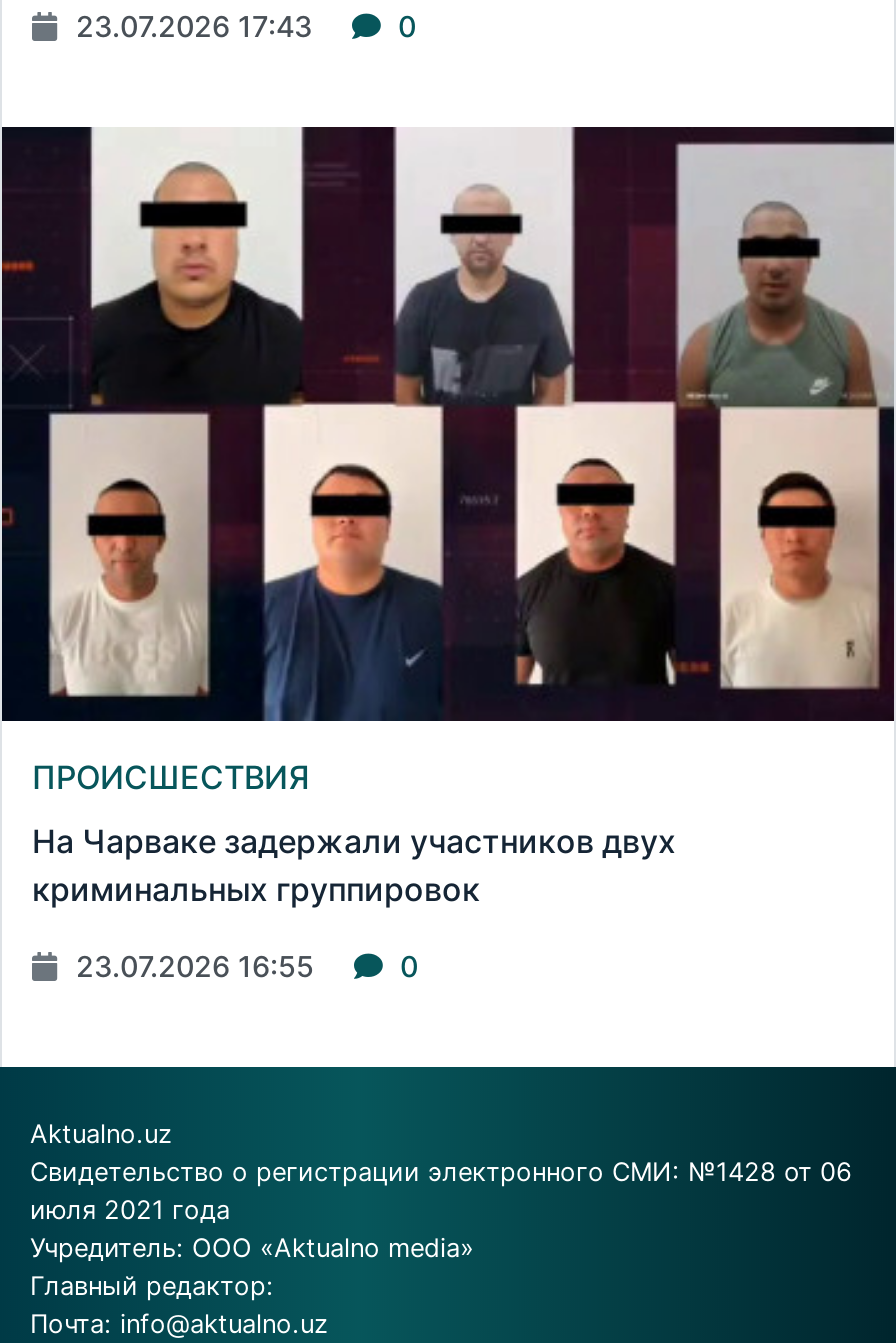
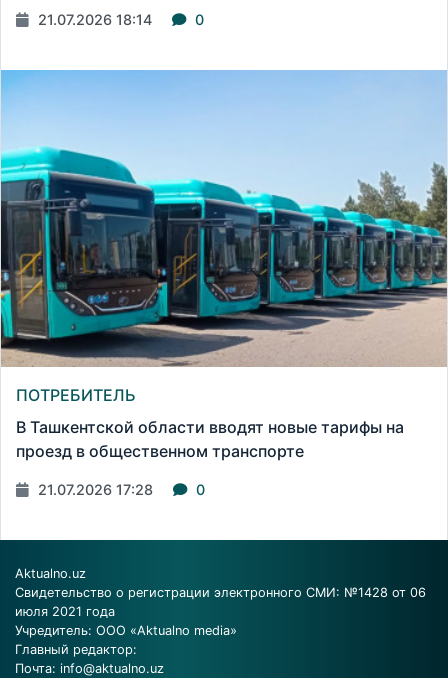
[68,9,312,43] 23.07.2026 17:43 -> [34,11,152,28] 21.07.2026 18:14
[6,125,890,798] [image] | ПРОИСШЕСТВИЯ -> [3,69,445,405] [image] | ПОТРЕБИТЕЛЬ
[32,822,676,910] На Чарваке задержали участников двух | криминальных группировок -> [16,417,404,461] В Ташкентской области вводят новые тарифы на | проезд в общественном транспорте
[68,950,314,984] 23.07.2026 16:55 -> [34,481,153,498] 21.07.2026 17:28

